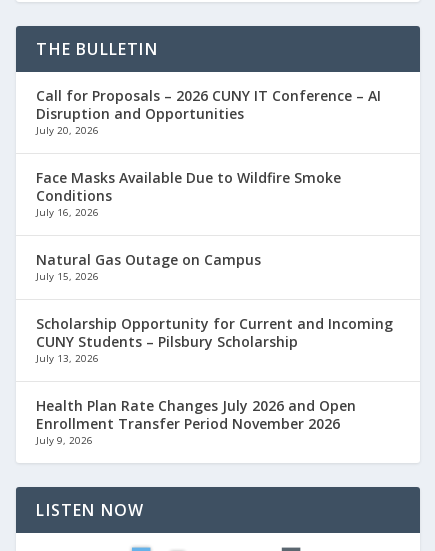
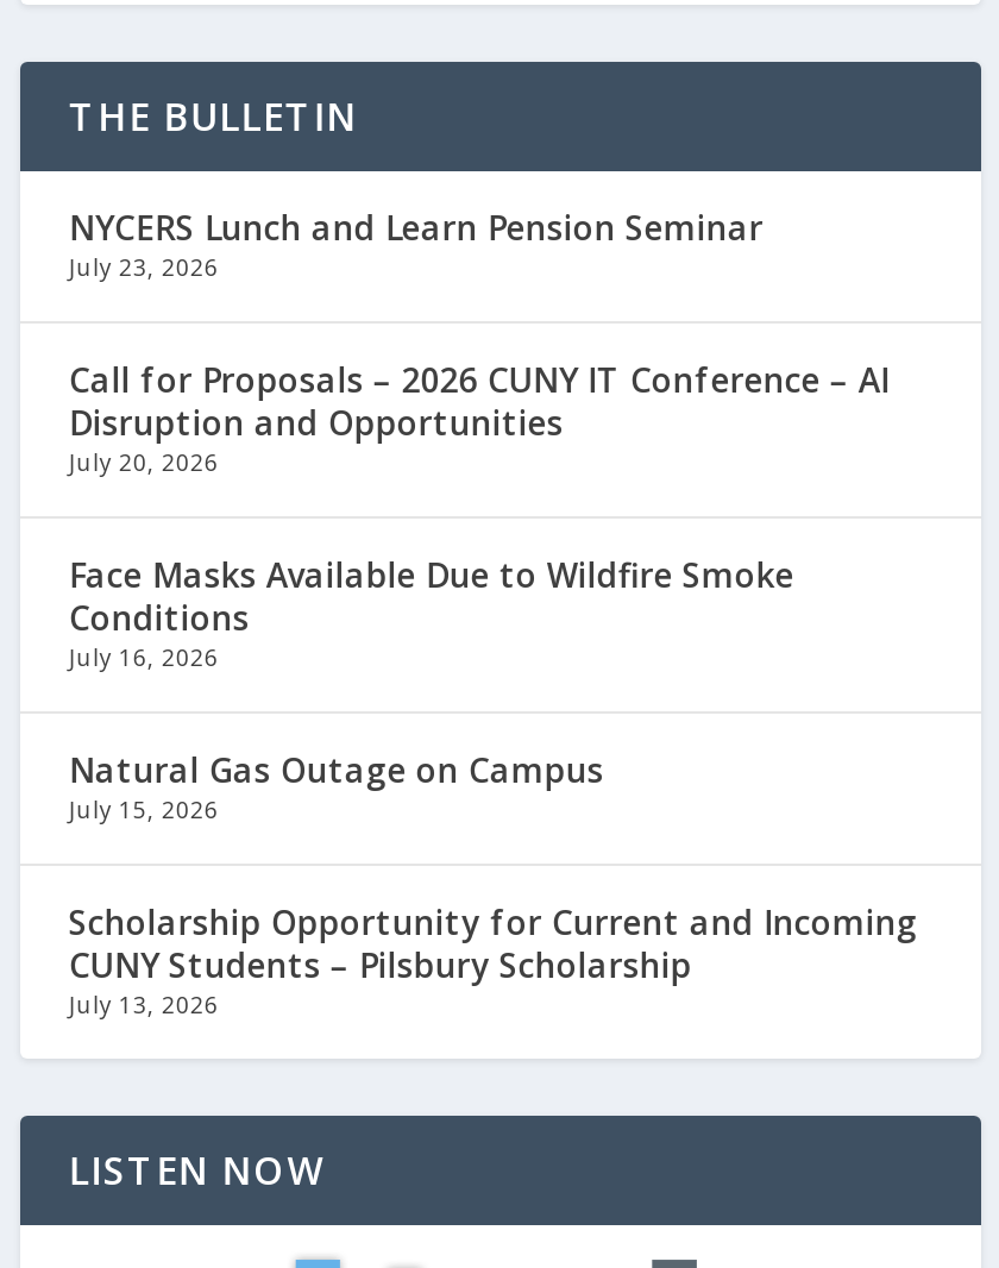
none -> [69,204,763,283] NYCERS Lunch and Learn Pension Seminar | July 23, 2026
moved [36,86,393,365] -> [69,357,918,1020]: Call for Proposals – 2026 CUNY IT Conference – AI | Disruption and Opportunities | July 20, 2026 | ... | CUNY Students – Pilsbury Scholarship | July 13, 2026
[36,396,356,447] Health Plan Rate Changes July 2026 and Open | Enrollment Transfer Period November 2026 | July 9, 2026 -> none

